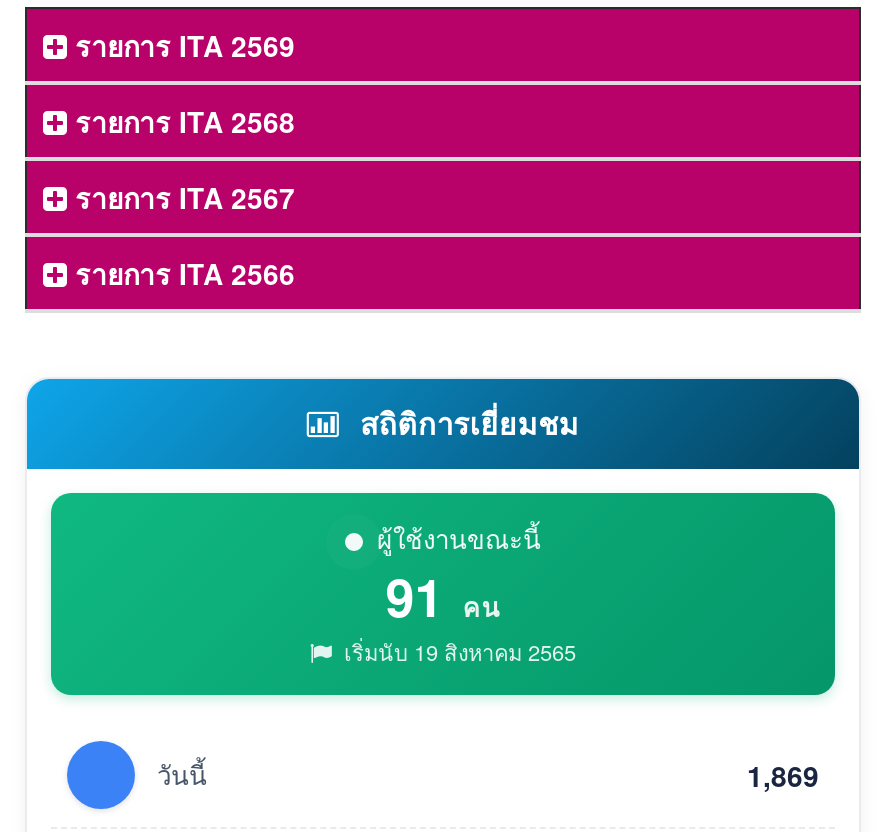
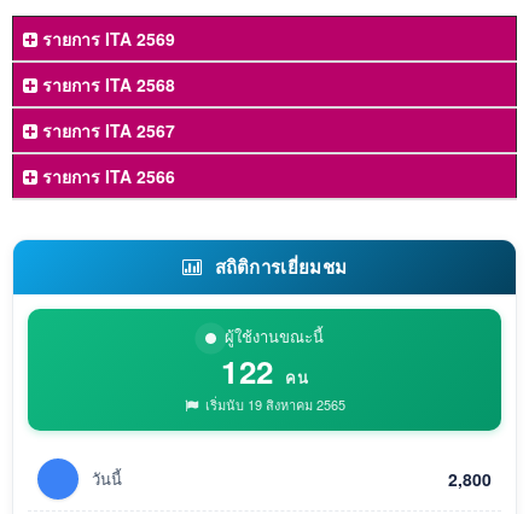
[385,558,501,632] 91 คน -> [221,348,308,393] 122 คน
[747,754,819,794] 1,869 -> [448,467,492,491] 2,800

